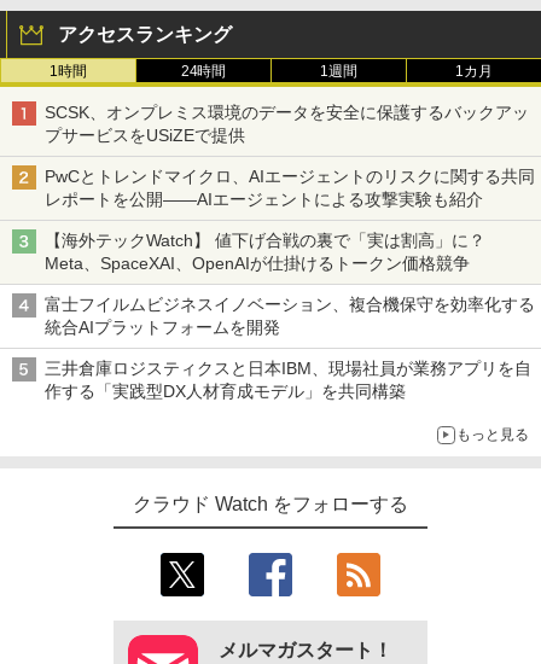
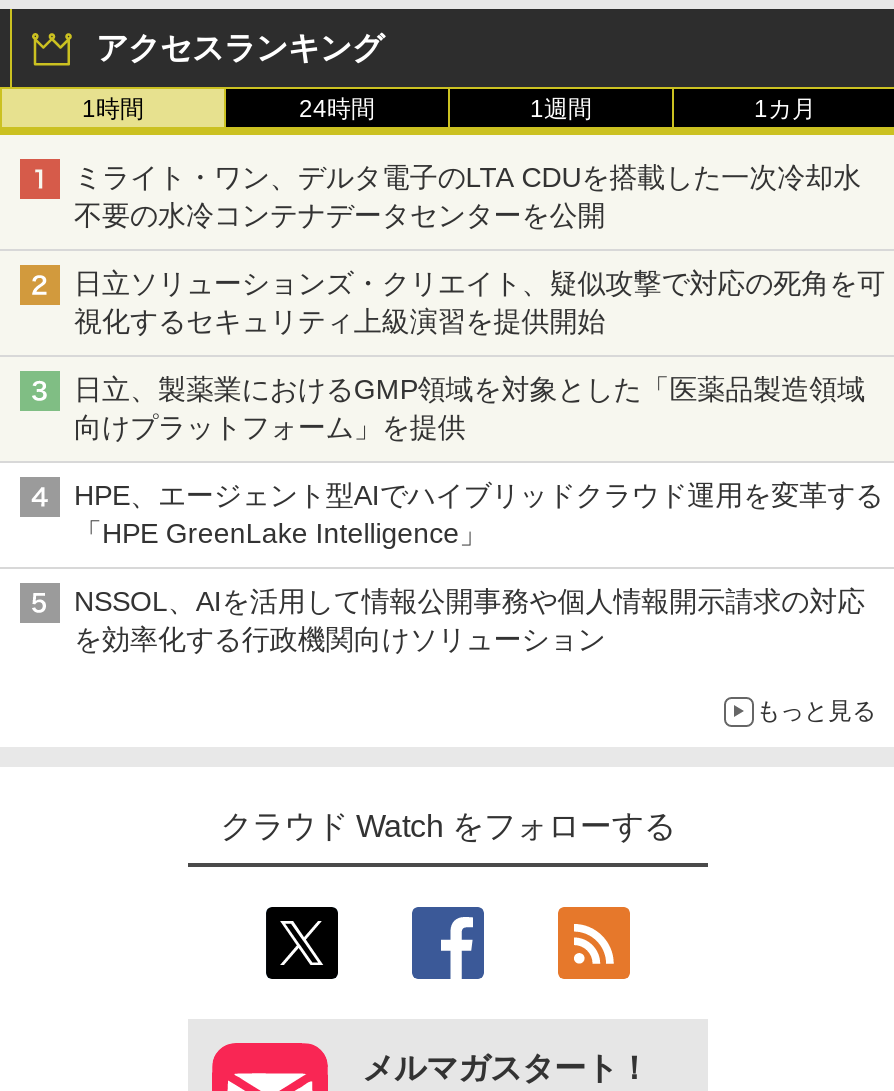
[45,103,528,145] SCSK、オンプレミス環境のデータを安全に保護するバックアッ | プサービスをUSiZEで提供 -> [74,161,861,231] ミライト・ワン、デルタ電子のLTA CDUを搭載した一次冷却水 | 不要の水冷コンテナデータセンターを公開
[45,167,534,209] PwCとトレンドマイクロ、AIエージェントのリスクに関する共同 | レポートを公開――AIエージェントによる攻撃実験も紹介 -> [74,267,885,337] 日立ソリューションズ・クリエイト、疑似攻撃で対応の死角を可 | 視化するセキュリティ上級演習を提供開始
[45,231,502,273] 【海外テックWatch】 値下げ合戦の裏で「実は割高」に？ | Meta、SpaceXAI、OpenAIが仕掛けるトークン価格競争 -> [74,373,865,443] 日立、製薬業におけるGMP領域を対象とした「医薬品製造領域 | 向けプラットフォーム」を提供
[45,295,534,337] 富士フイルムビジネスイノベーション、複合機保守を効率化する | 統合AIプラットフォームを開発 -> [74,479,883,549] HPE、エージェント型AIでハイブリッドクラウド運用を変革する | 「HPE GreenLake Intelligence」
[45,359,531,401] 三井倉庫ロジスティクスと日本IBM、現場社員が業務アプリを自 | 作する「実践型DX人材育成モデル」を共同構築 -> [74,585,865,655] NSSOL、AIを活用して情報公開事務や個人情報開示請求の対応 | を効率化する行政機関向けソリューション

